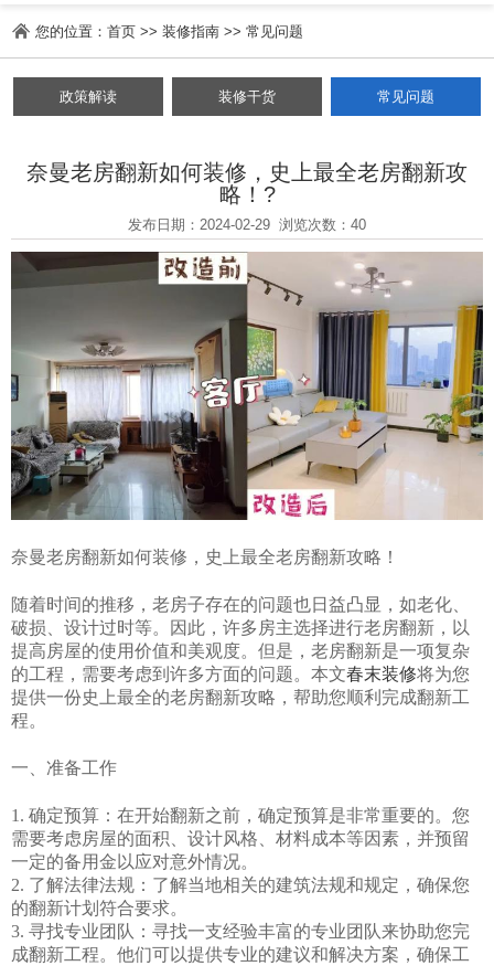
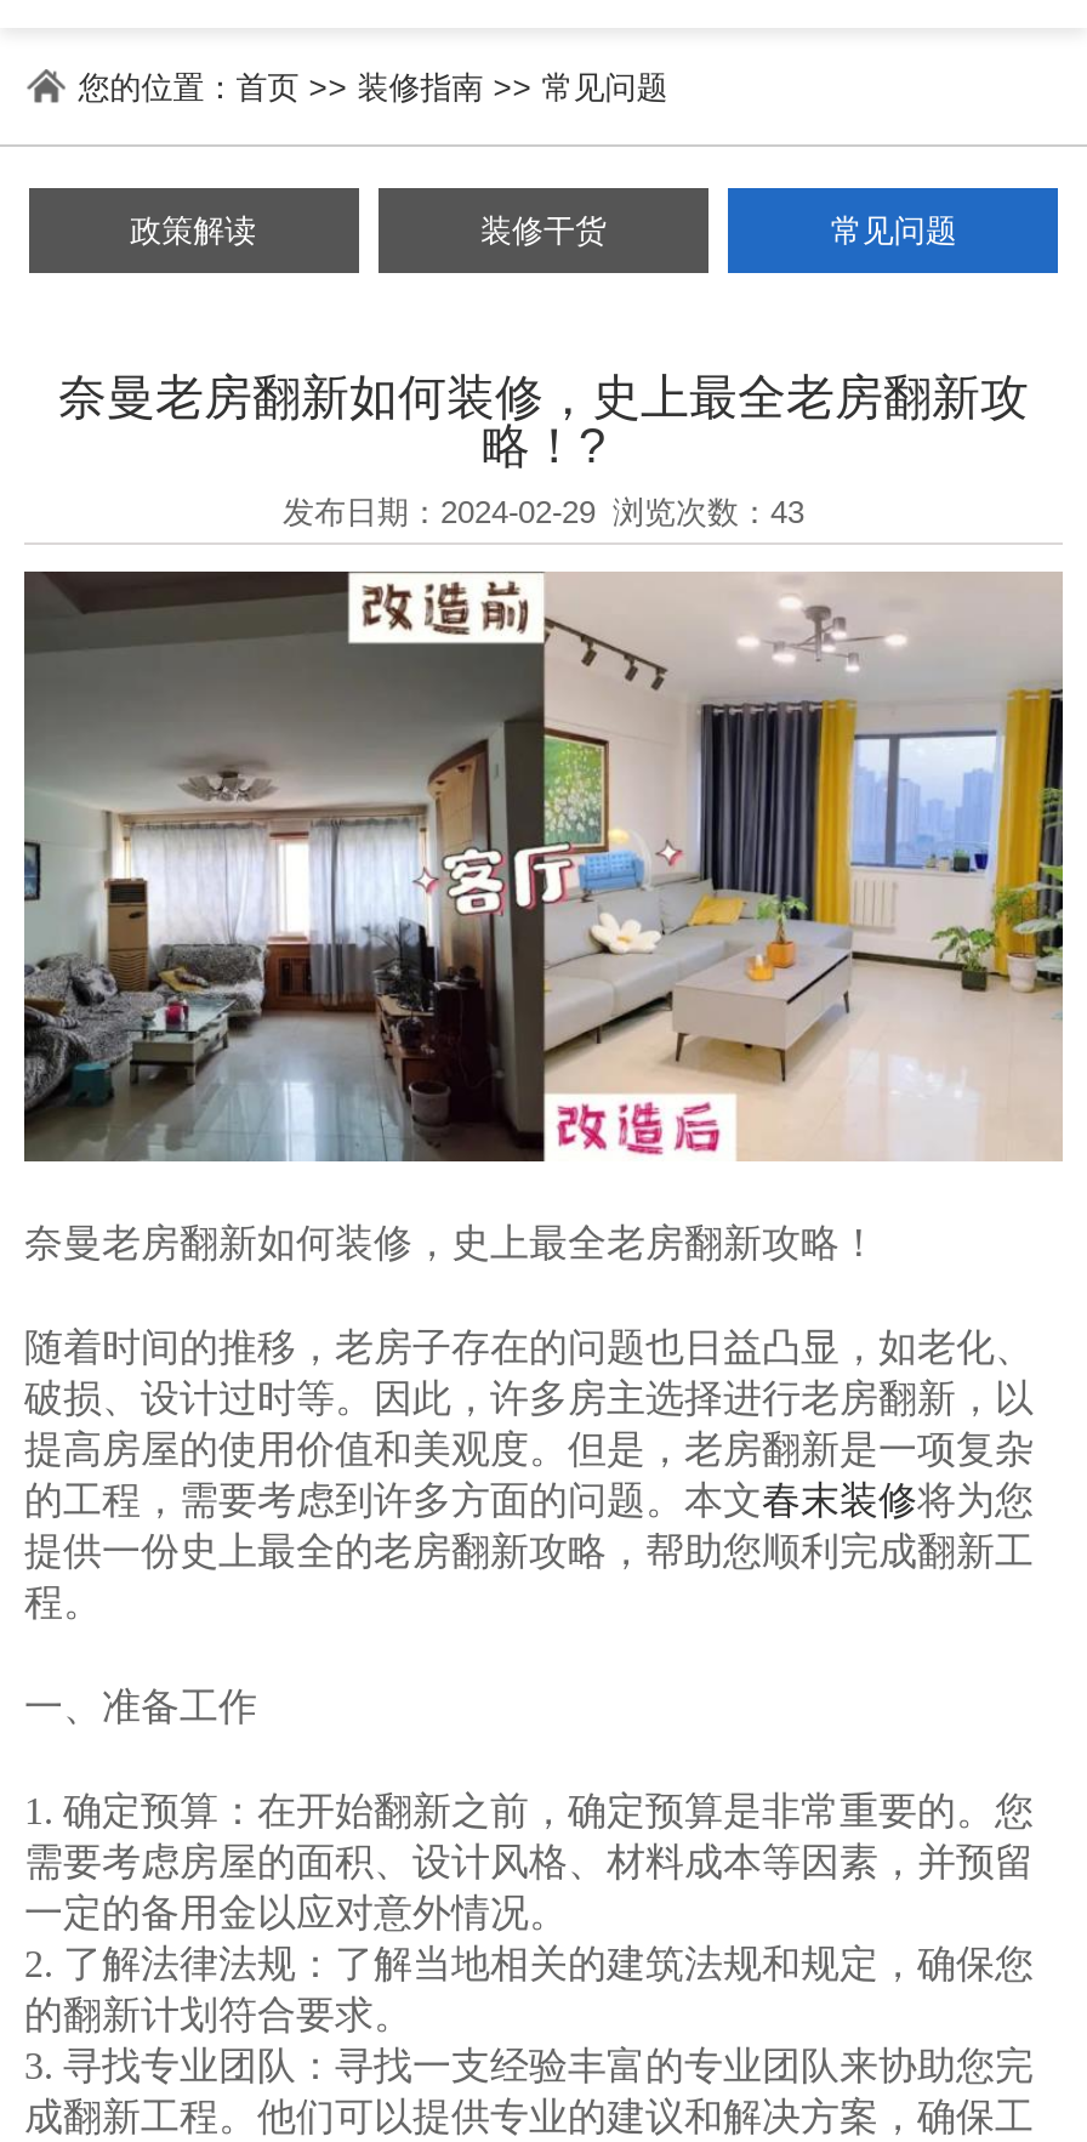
[128,216,366,233] 发布日期：2024-02-29 浏览次数：40 -> [283,494,804,530] 发布日期：2024-02-29 浏览次数：43

